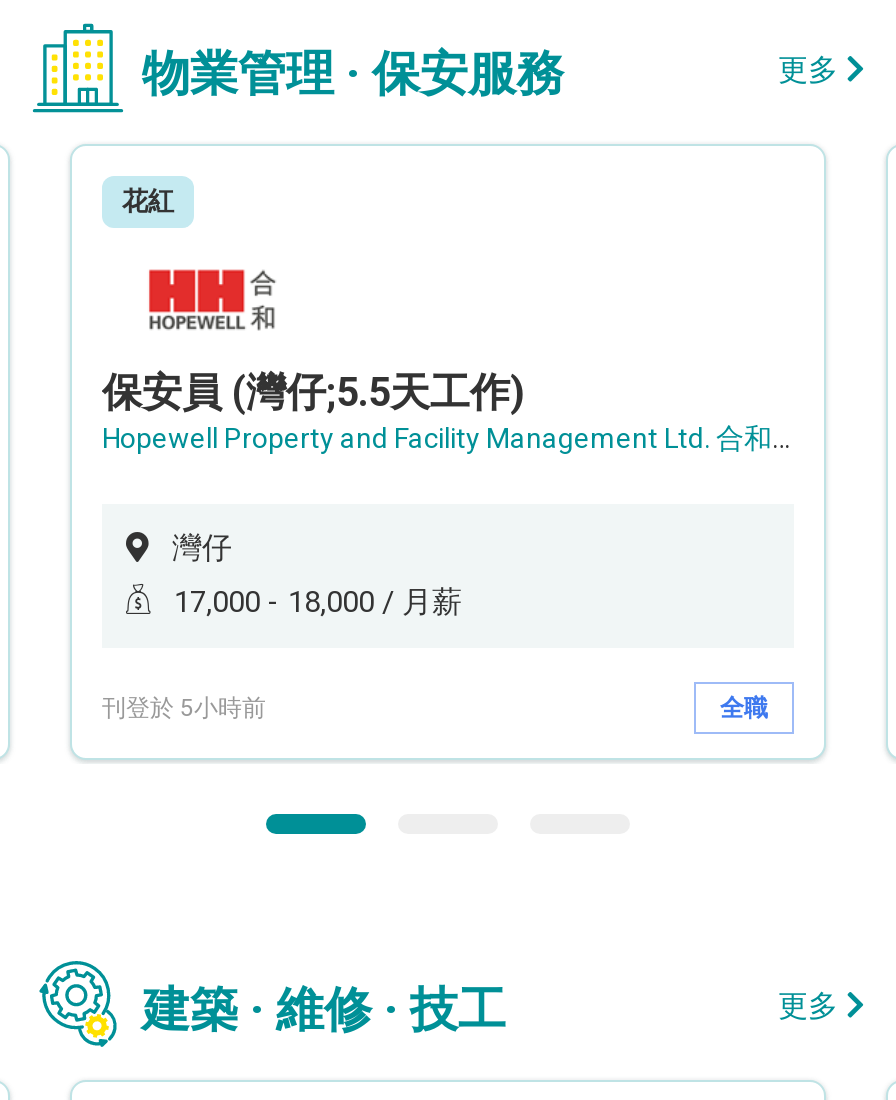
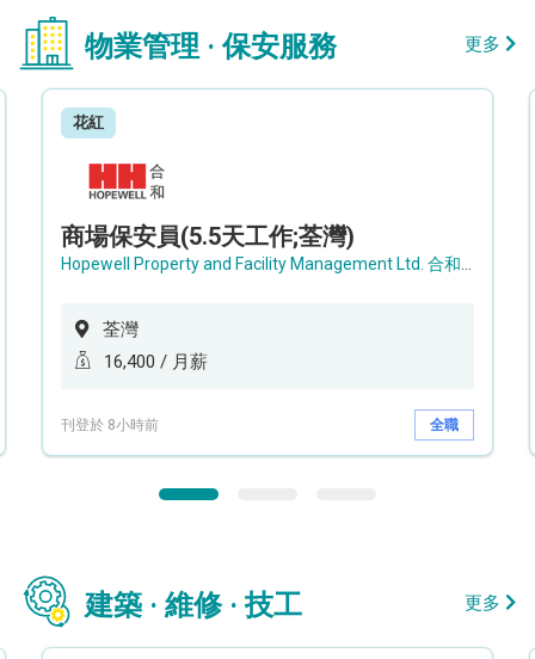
[102,368,524,416] 保安員 (灣仔;5.5天工作) -> [61,222,355,251] 商場保安員(5.5天工作;荃灣)
[172,530,232,566] 灣仔 -> [103,319,139,340] 荃灣
[174,584,462,620] 17,000 - 18,000 / 月薪 -> [104,351,208,373] 16,400 / 月薪
[102,693,266,721] 刊登於 5小時前 -> [61,416,159,433] 刊登於 8小時前

